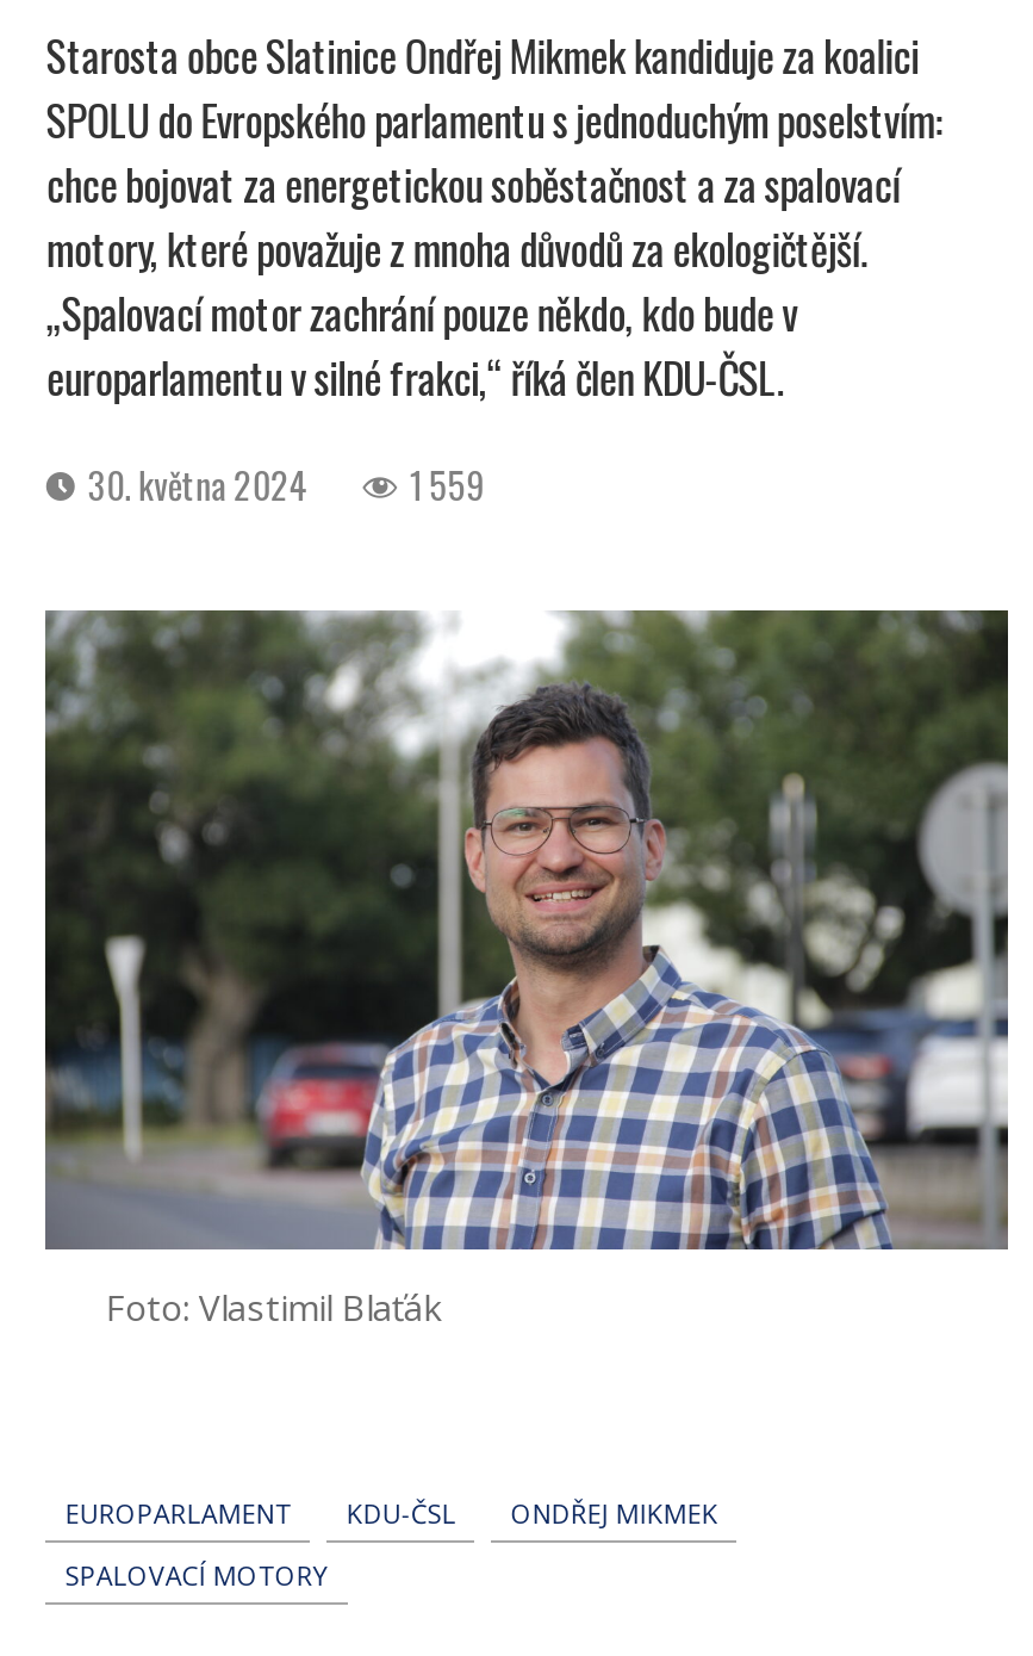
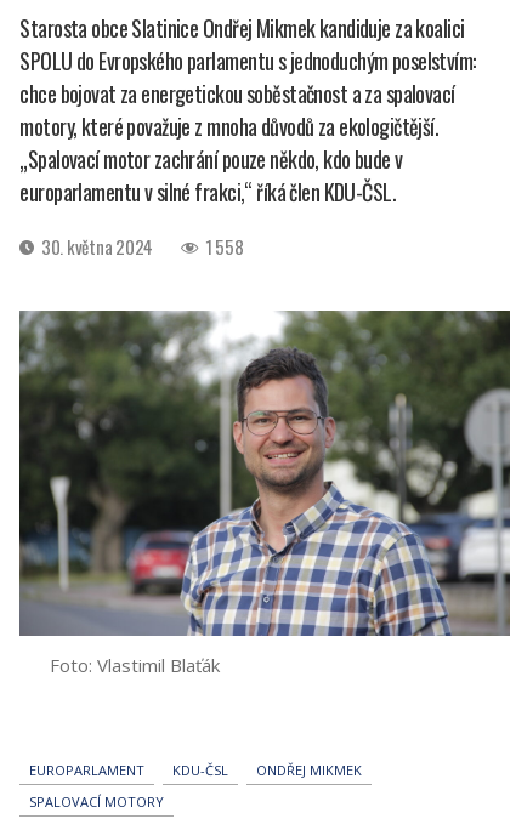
[409,458,485,510] 1 559 -> [205,233,244,260] 1 558

